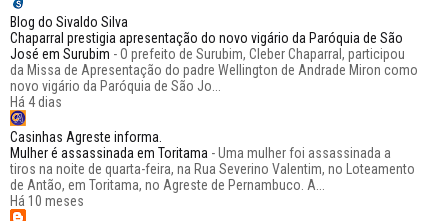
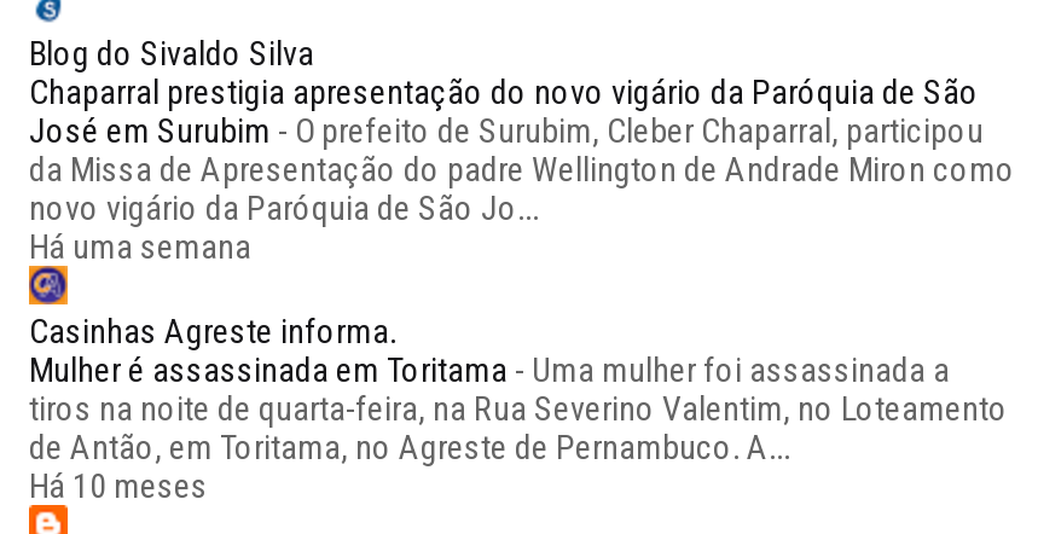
[10,94,62,110] Há 4 dias -> [29,227,251,266] Há uma semana

